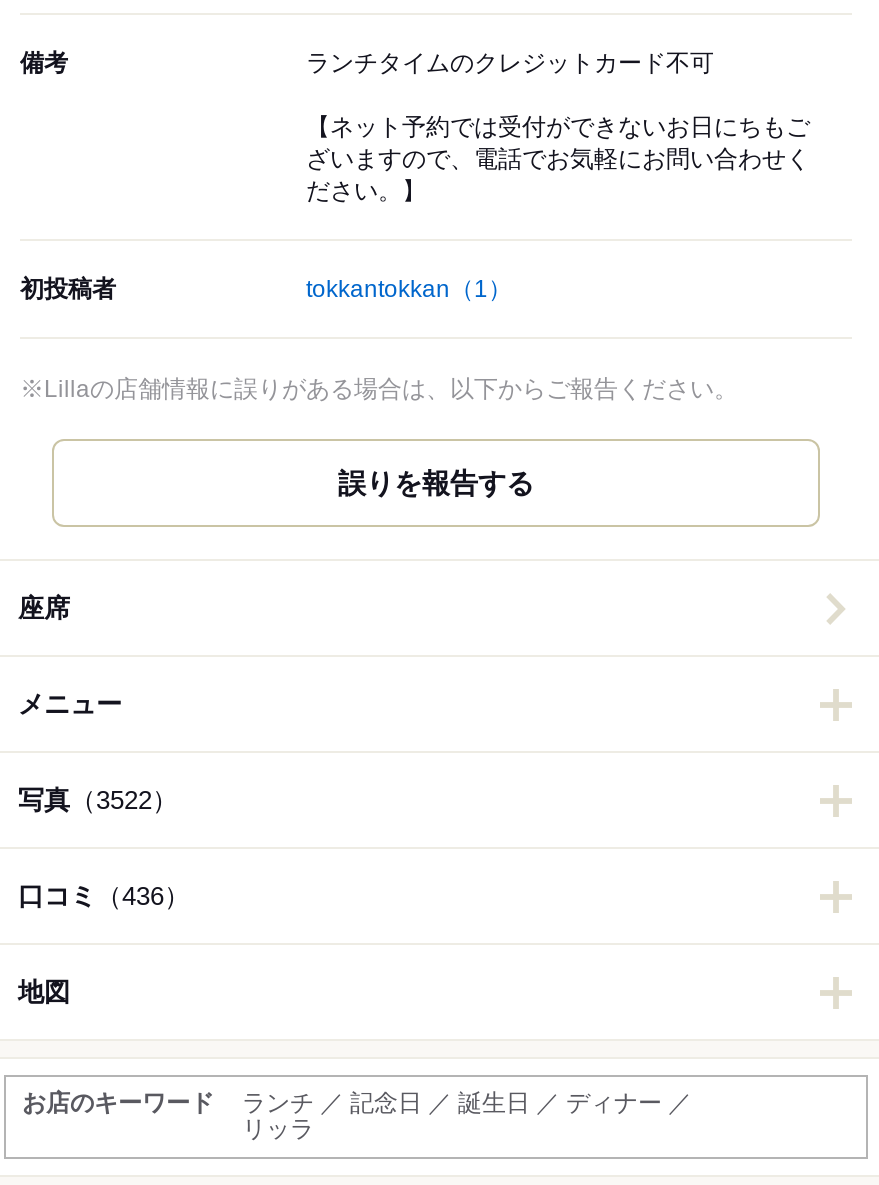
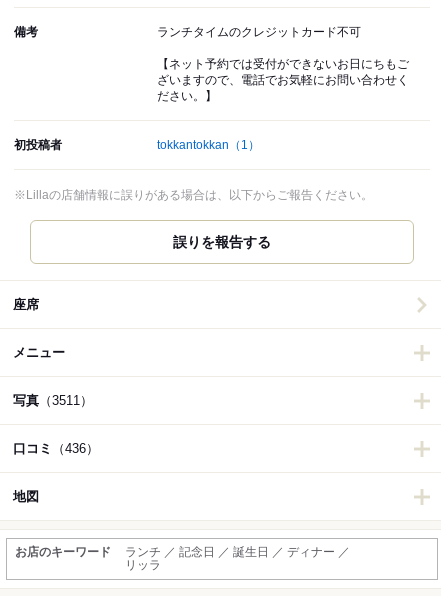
[18,785,178,815] 写真（3522） -> [13,393,93,408] 写真（3511）

